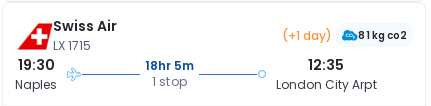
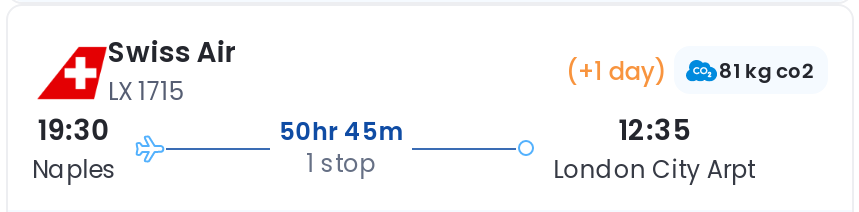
[145,57,194,74] 18hr 5m -> [280,114,402,148] 50hr 45m

